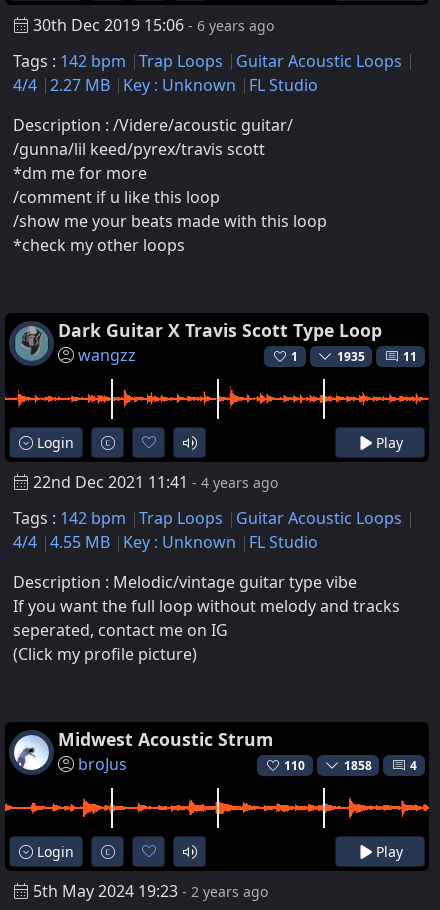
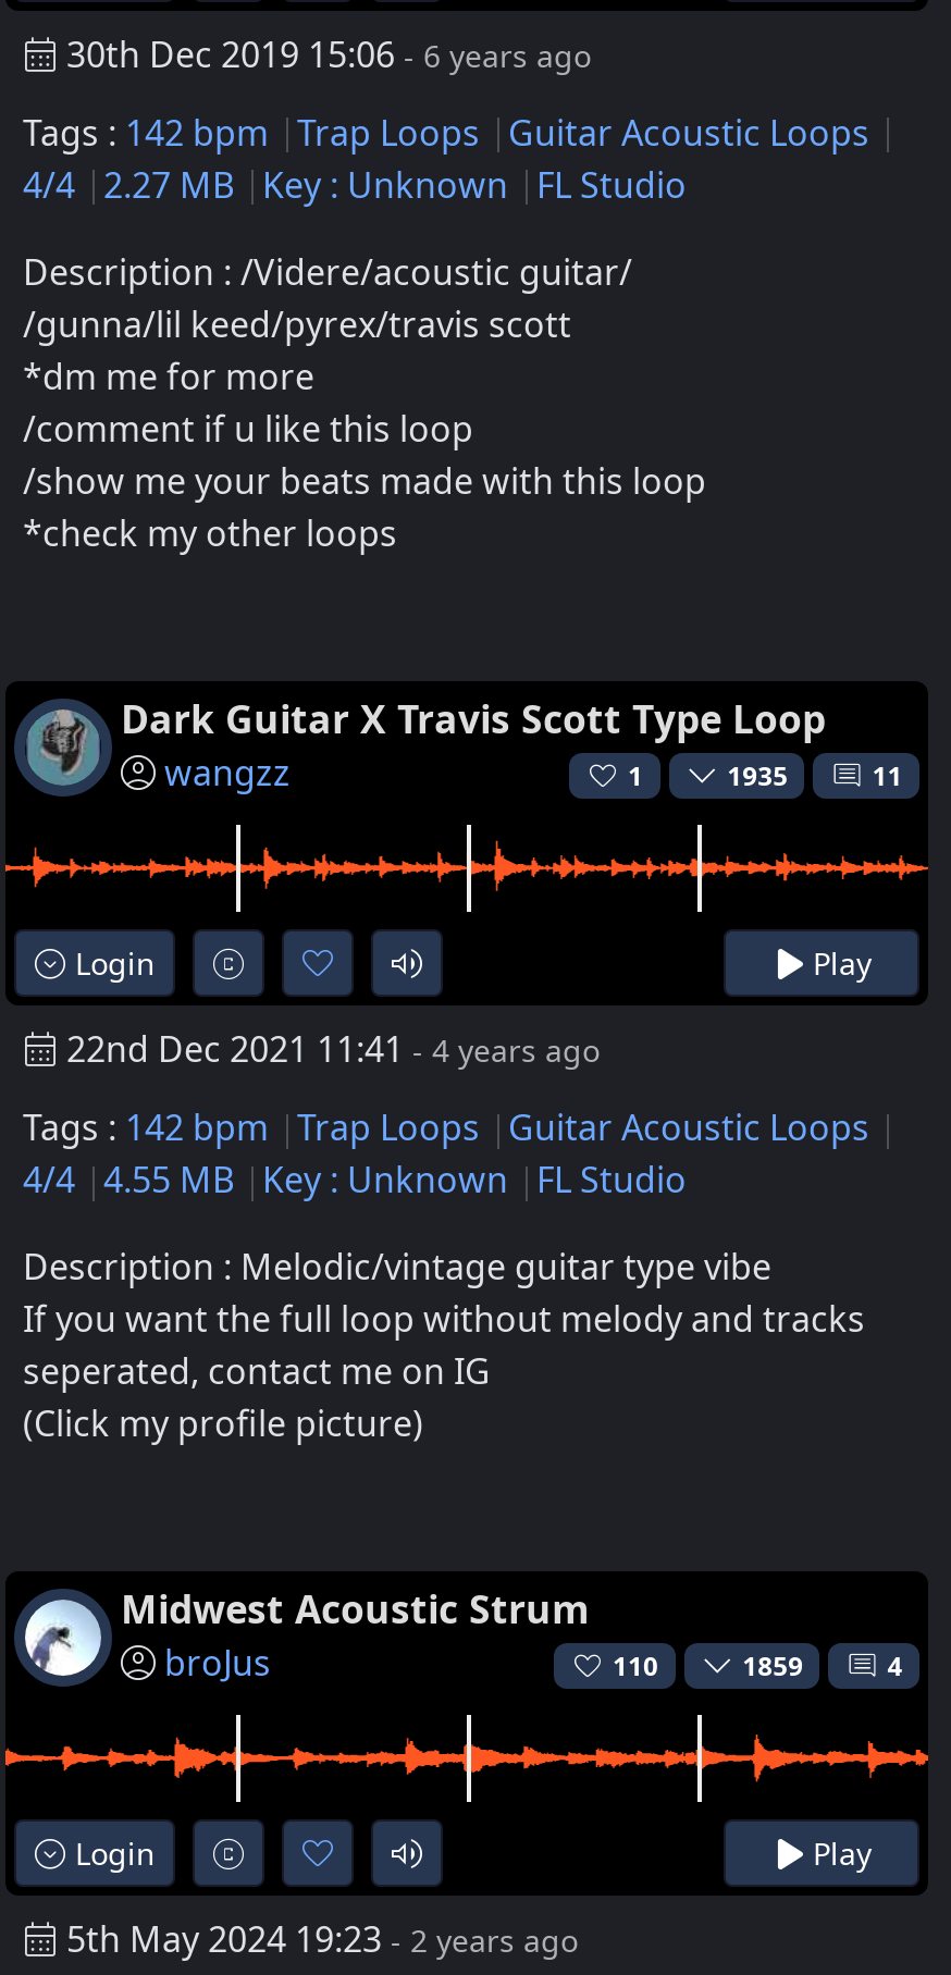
[344,757,372,774] 1858 -> [742,1647,803,1684] 1859

